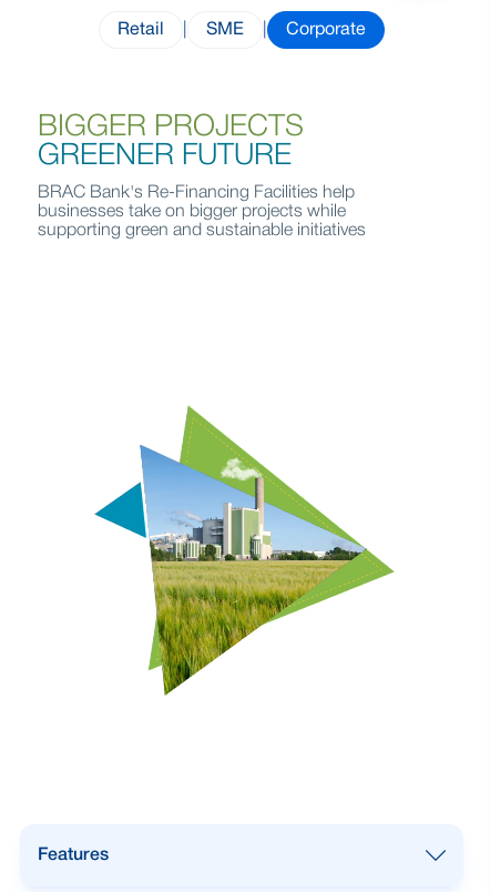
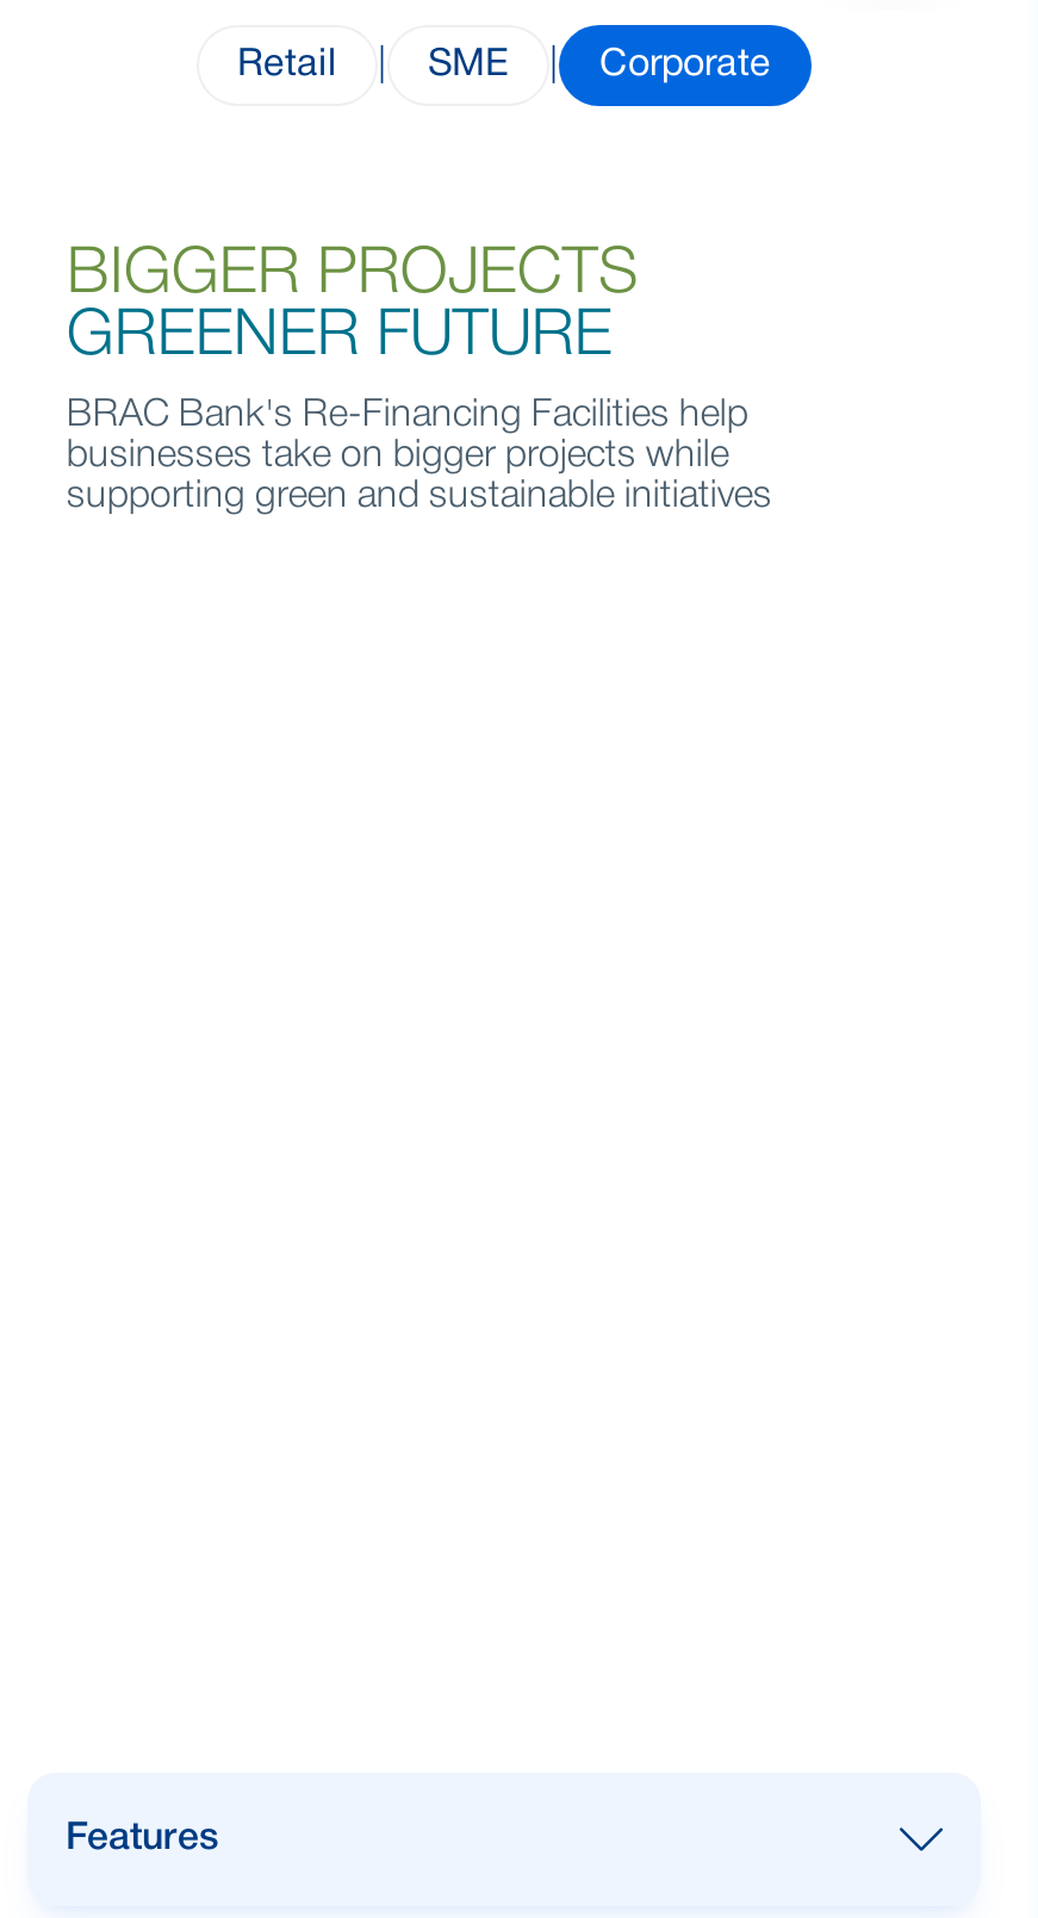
[94,405,395,697] [image] -> none

